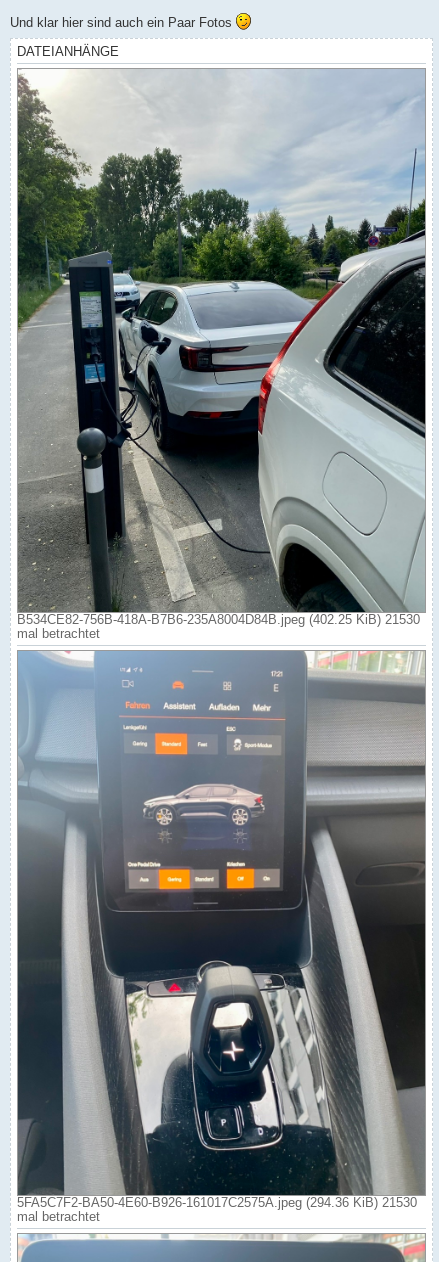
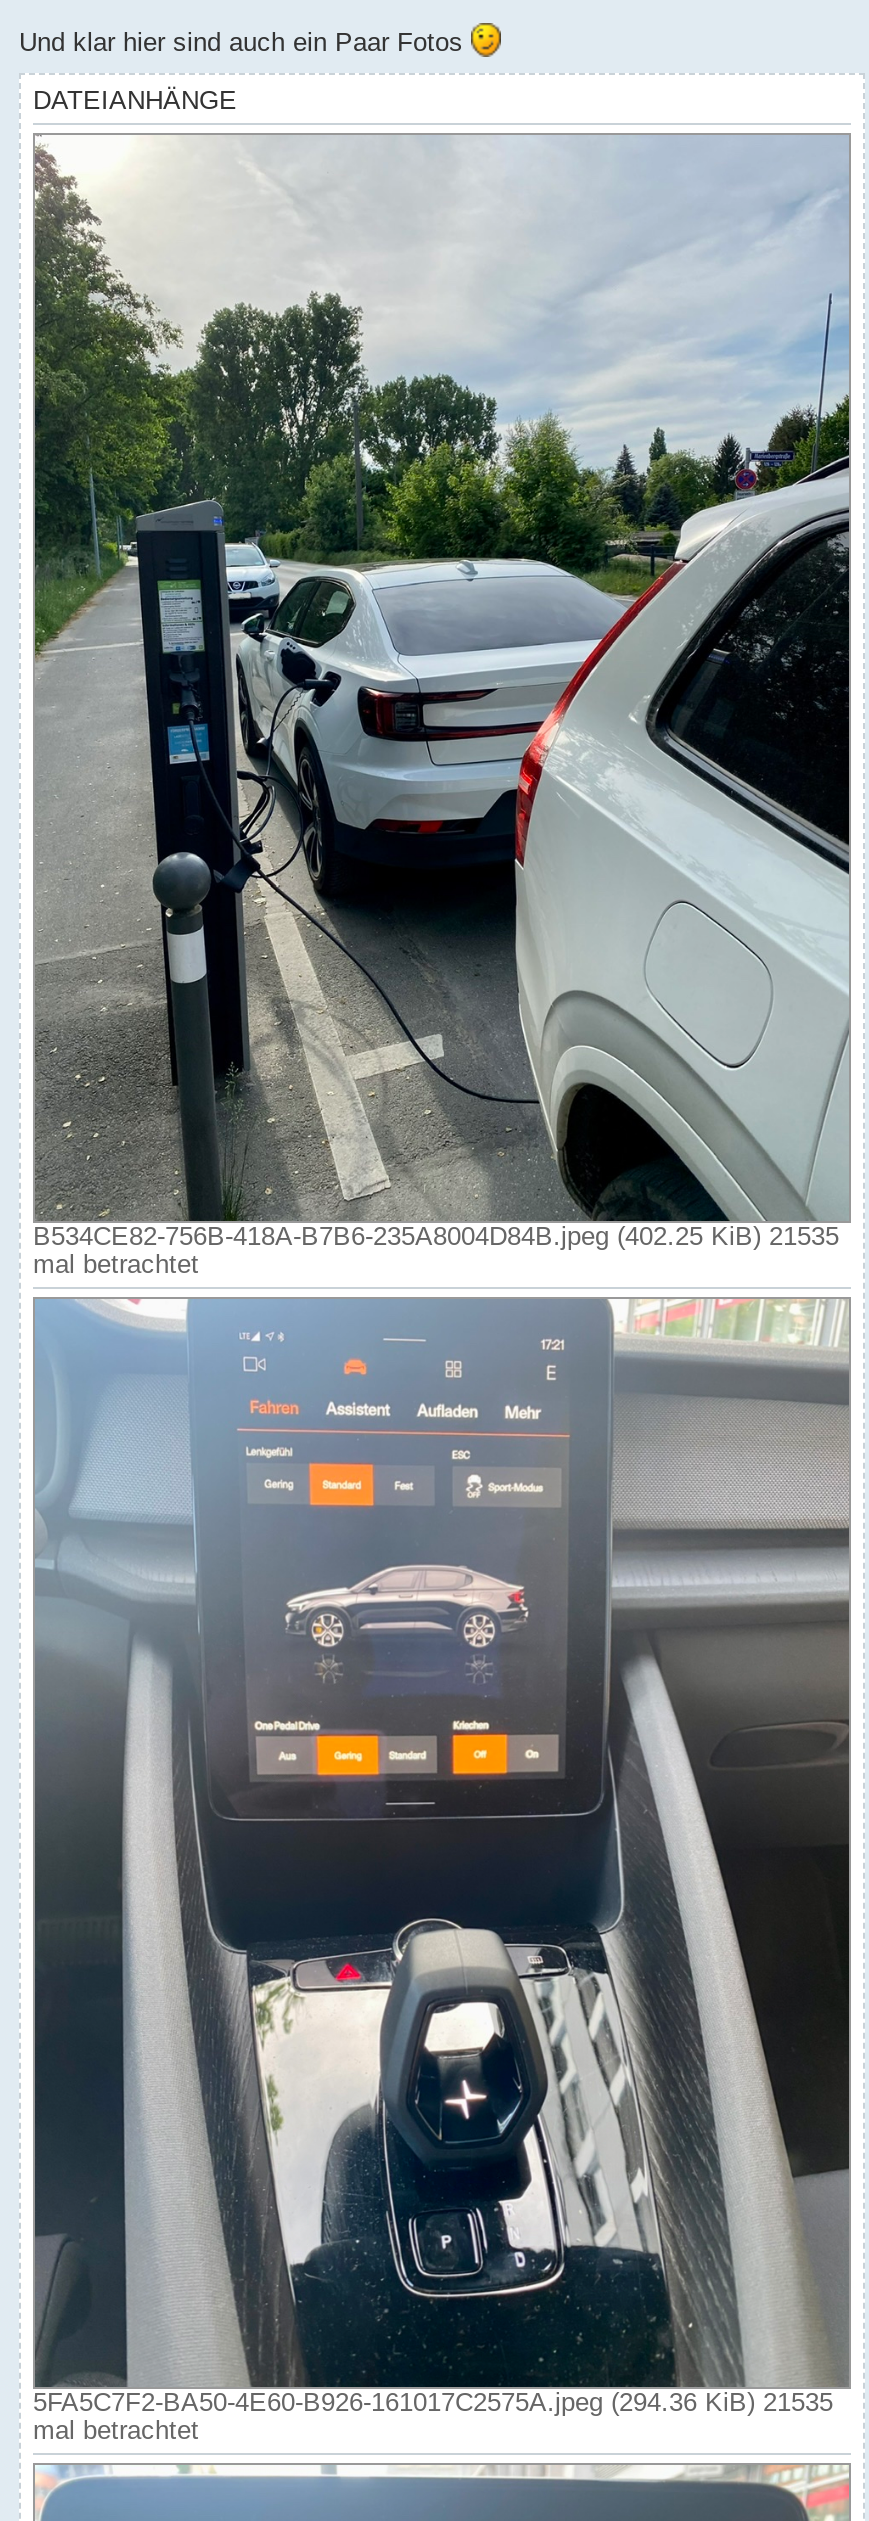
[17,612,420,627] B534CE82-756B-418A-B7B6-235A8004D84B.jpeg (402.25 KiB) 21530 -> [33,1221,839,1251] B534CE82-756B-418A-B7B6-235A8004D84B.jpeg (402.25 KiB) 21535
[17,1195,417,1210] 5FA5C7F2-BA50-4E60-B926-161017C2575A.jpeg (294.36 KiB) 21530 -> [33,2386,833,2416] 5FA5C7F2-BA50-4E60-B926-161017C2575A.jpeg (294.36 KiB) 21535

